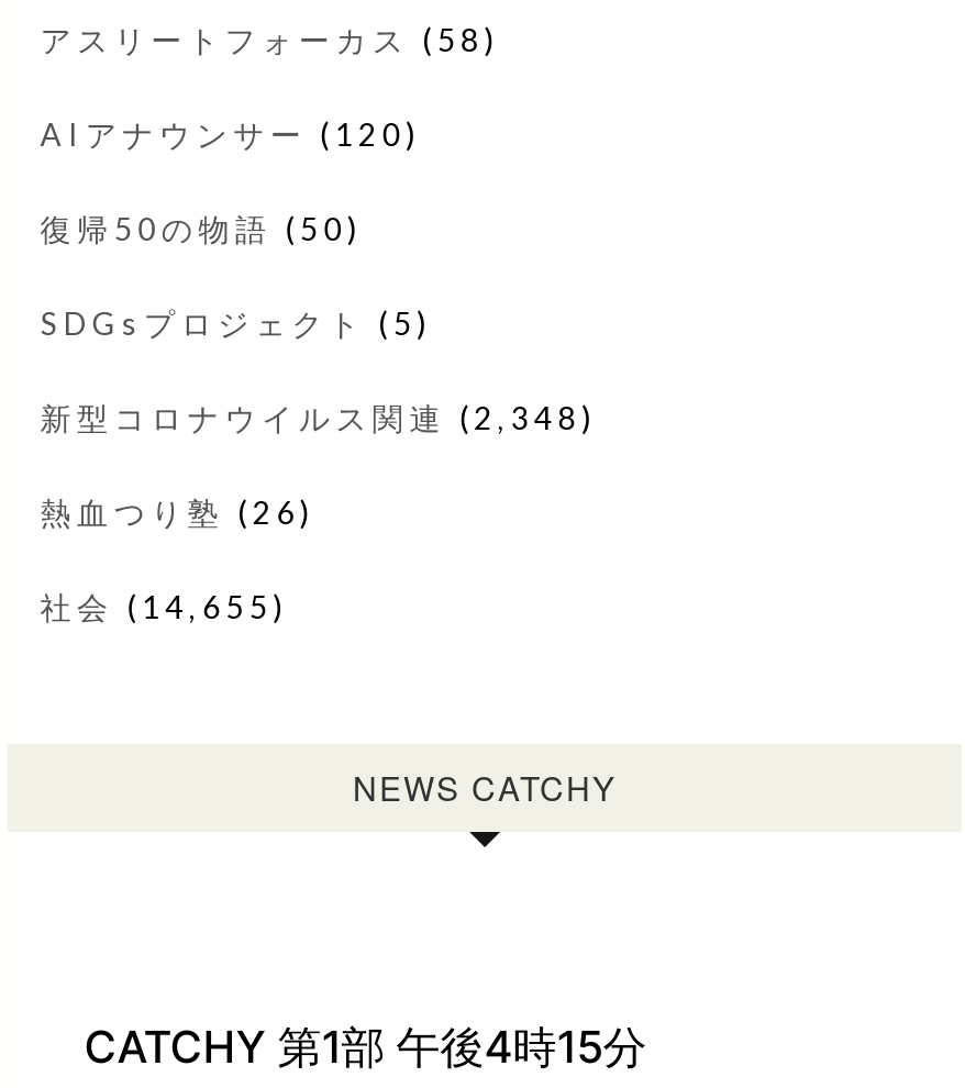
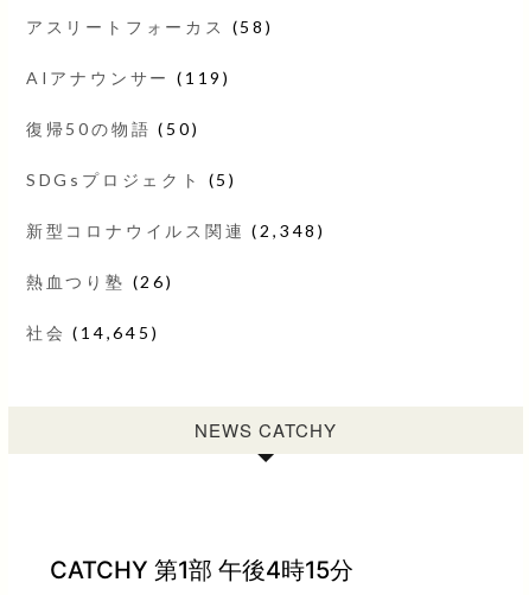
[40,115,421,153] AIアナウンサー(120) -> [26,67,231,88] AIアナウンサー(119)
[40,588,288,625] 社会(14,655) -> [26,322,160,342] 社会(14,645)

